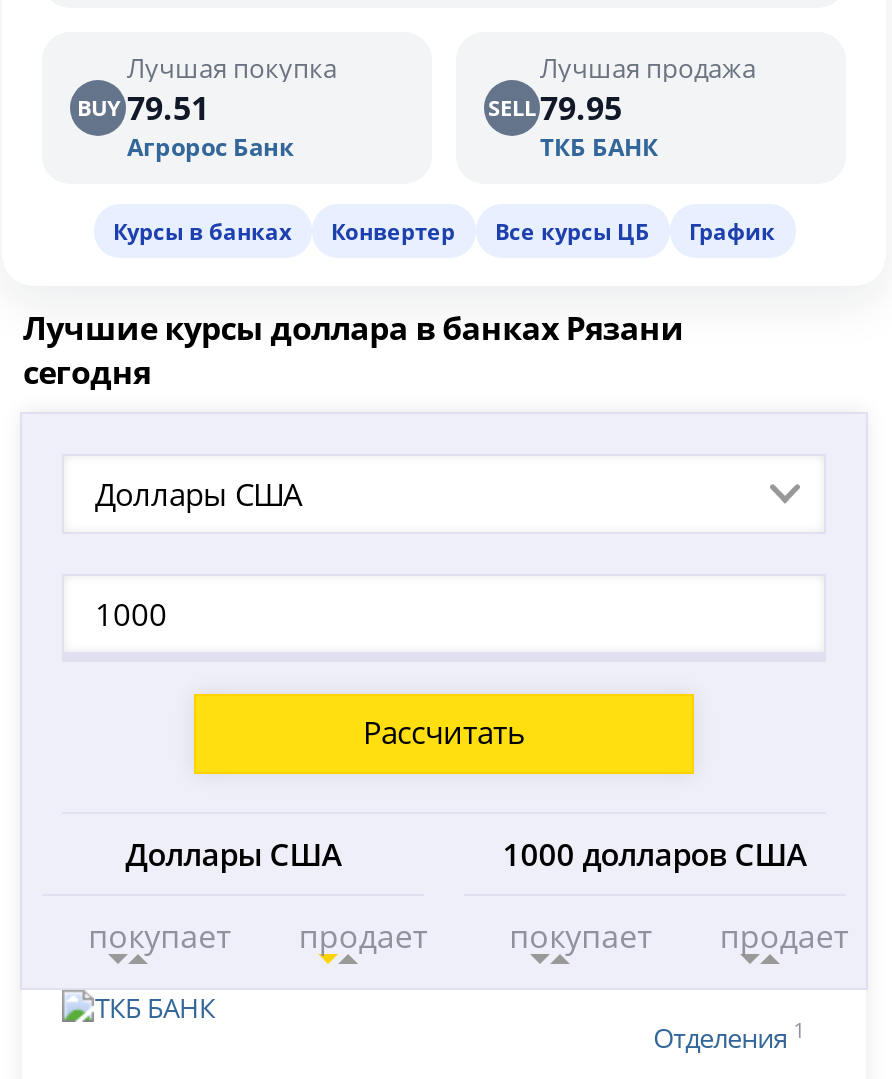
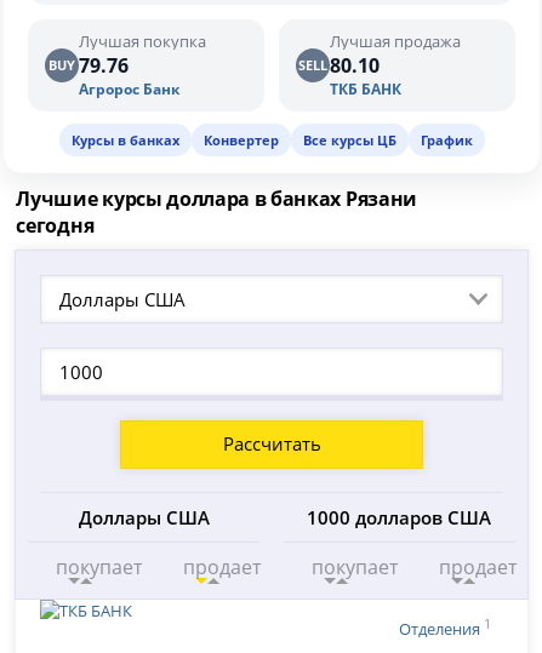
[77,86,209,130] BUY 79.51 -> [49,52,129,79] BUY 79.76
[488,86,622,130] SELL 79.95 -> [298,52,380,79] SELL 80.10

